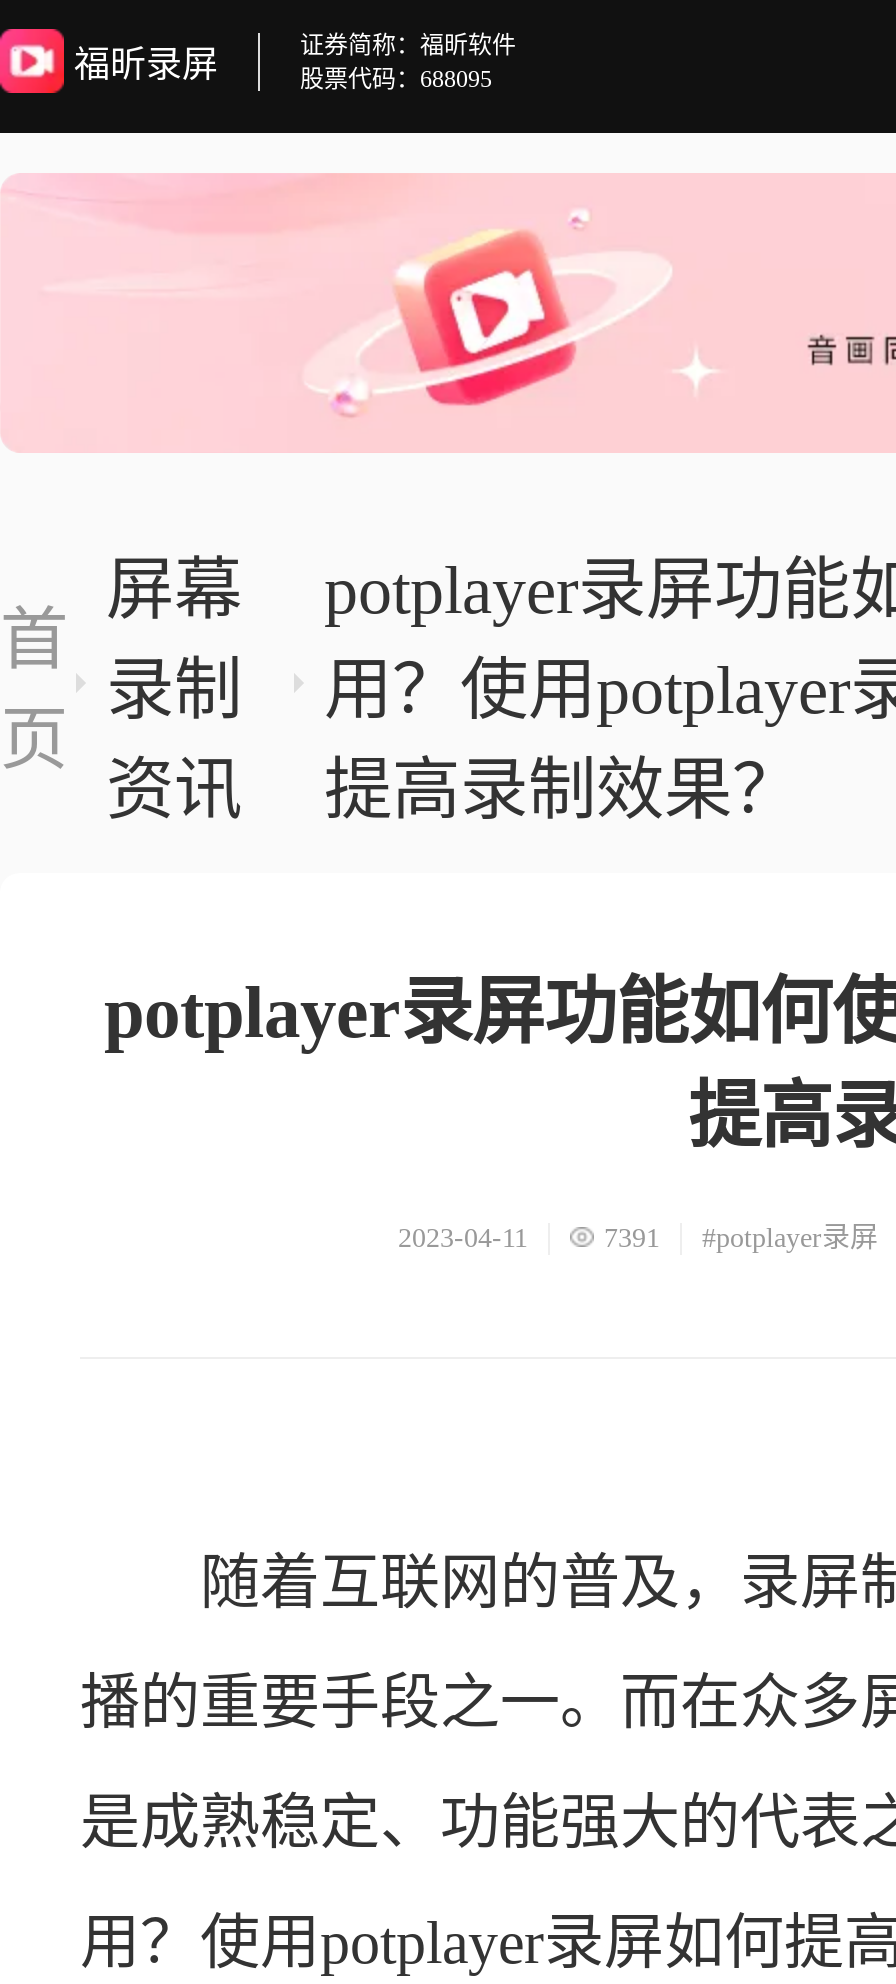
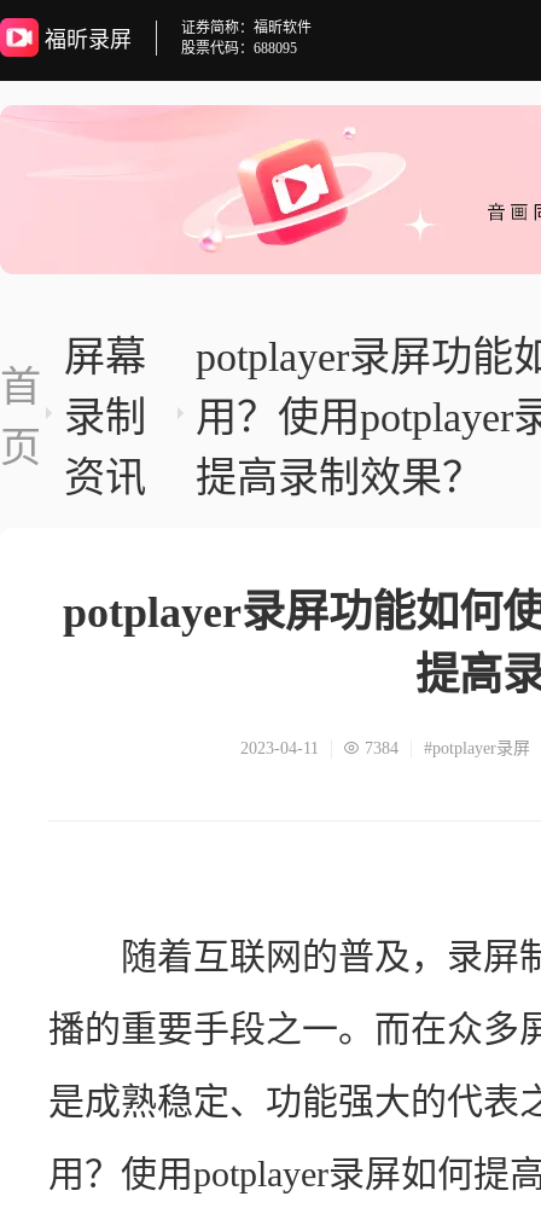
[604,1223,878,1253] 7391 #potplayer录屏 -> [365,739,530,757] 7384 #potplayer录屏

